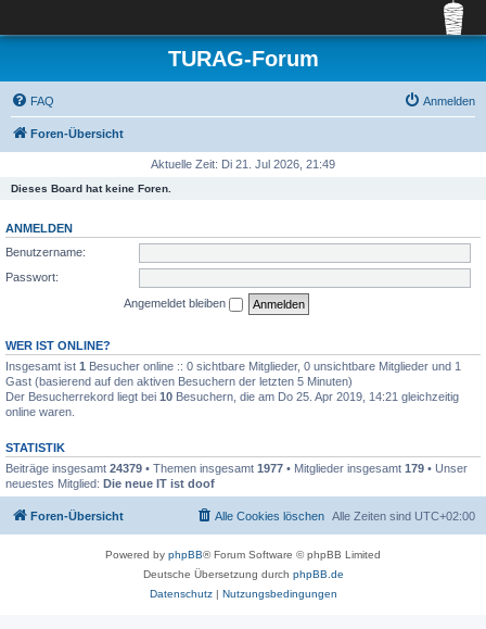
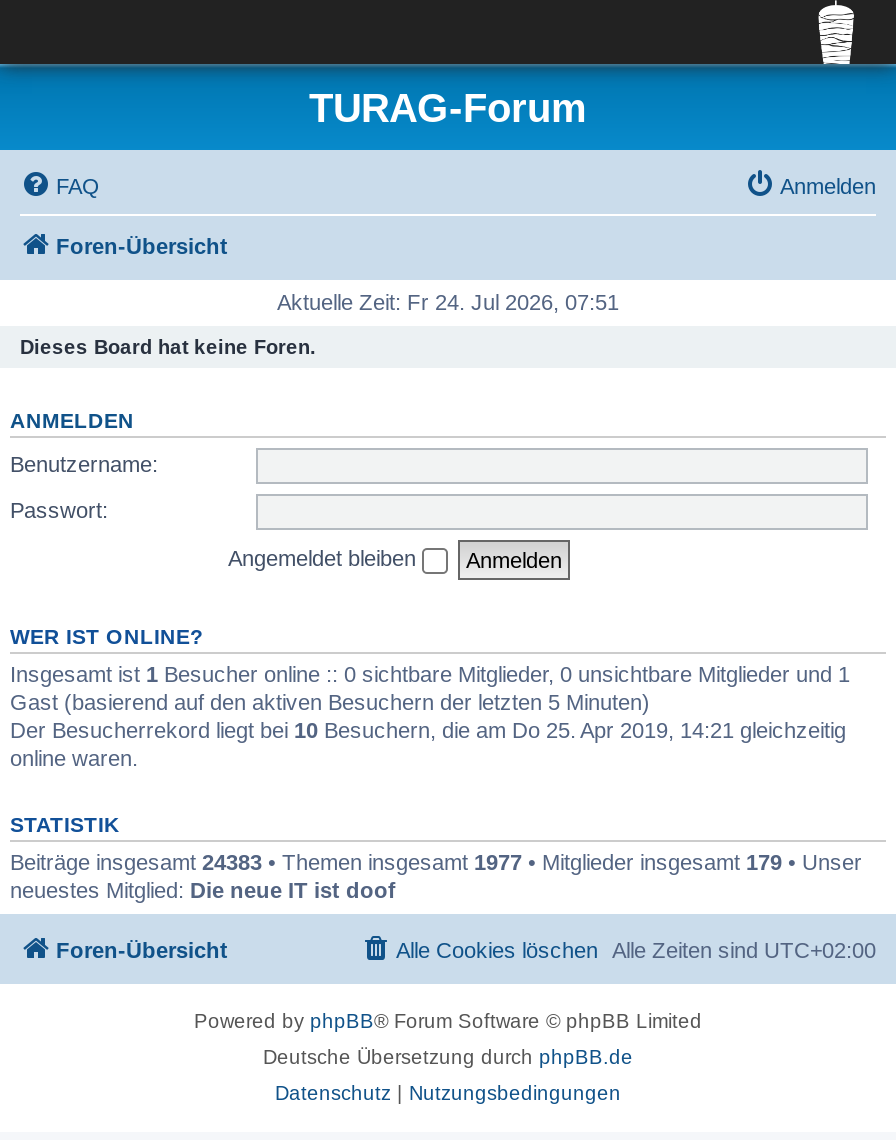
[151,158,335,171] Aktuelle Zeit: Di 21. Jul 2026, 21:49 -> [277,290,619,314] Aktuelle Zeit: Fr 24. Jul 2026, 07:51
[5,461,468,474] Beiträge insgesamt 24379 • Themen insgesamt 1977 • Mitglieder insgesamt 179 • Unser -> [10,849,862,873] Beiträge insgesamt 24383 • Themen insgesamt 1977 • Mitglieder insgesamt 179 • Unser

